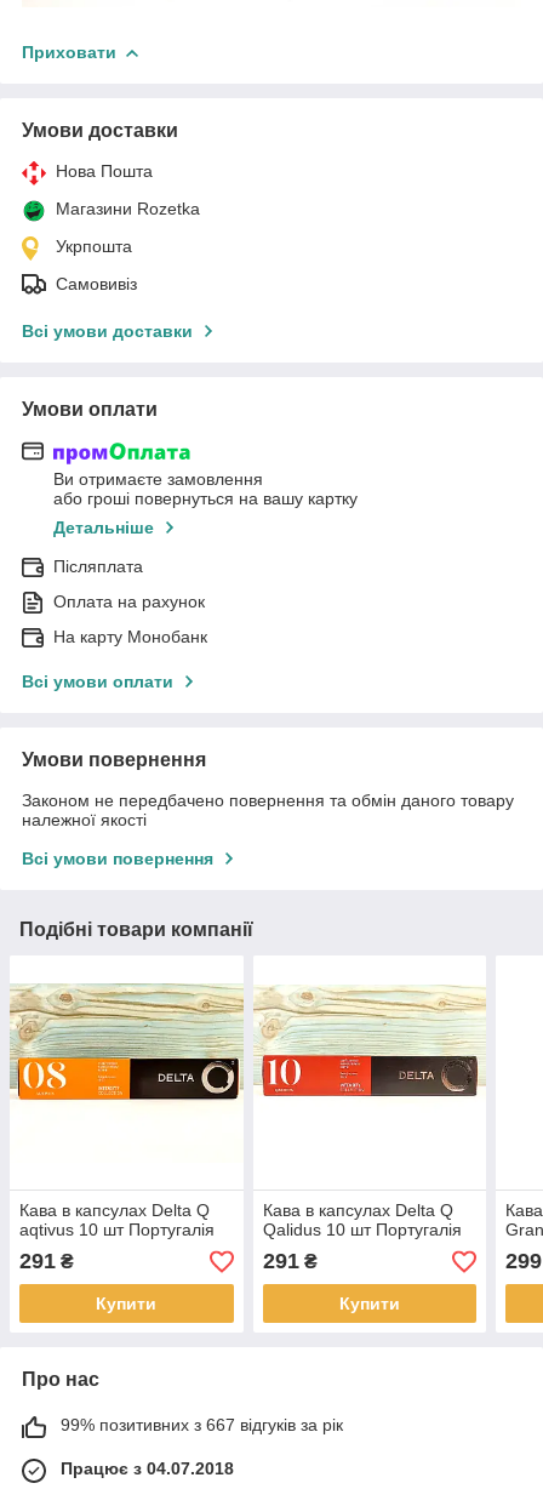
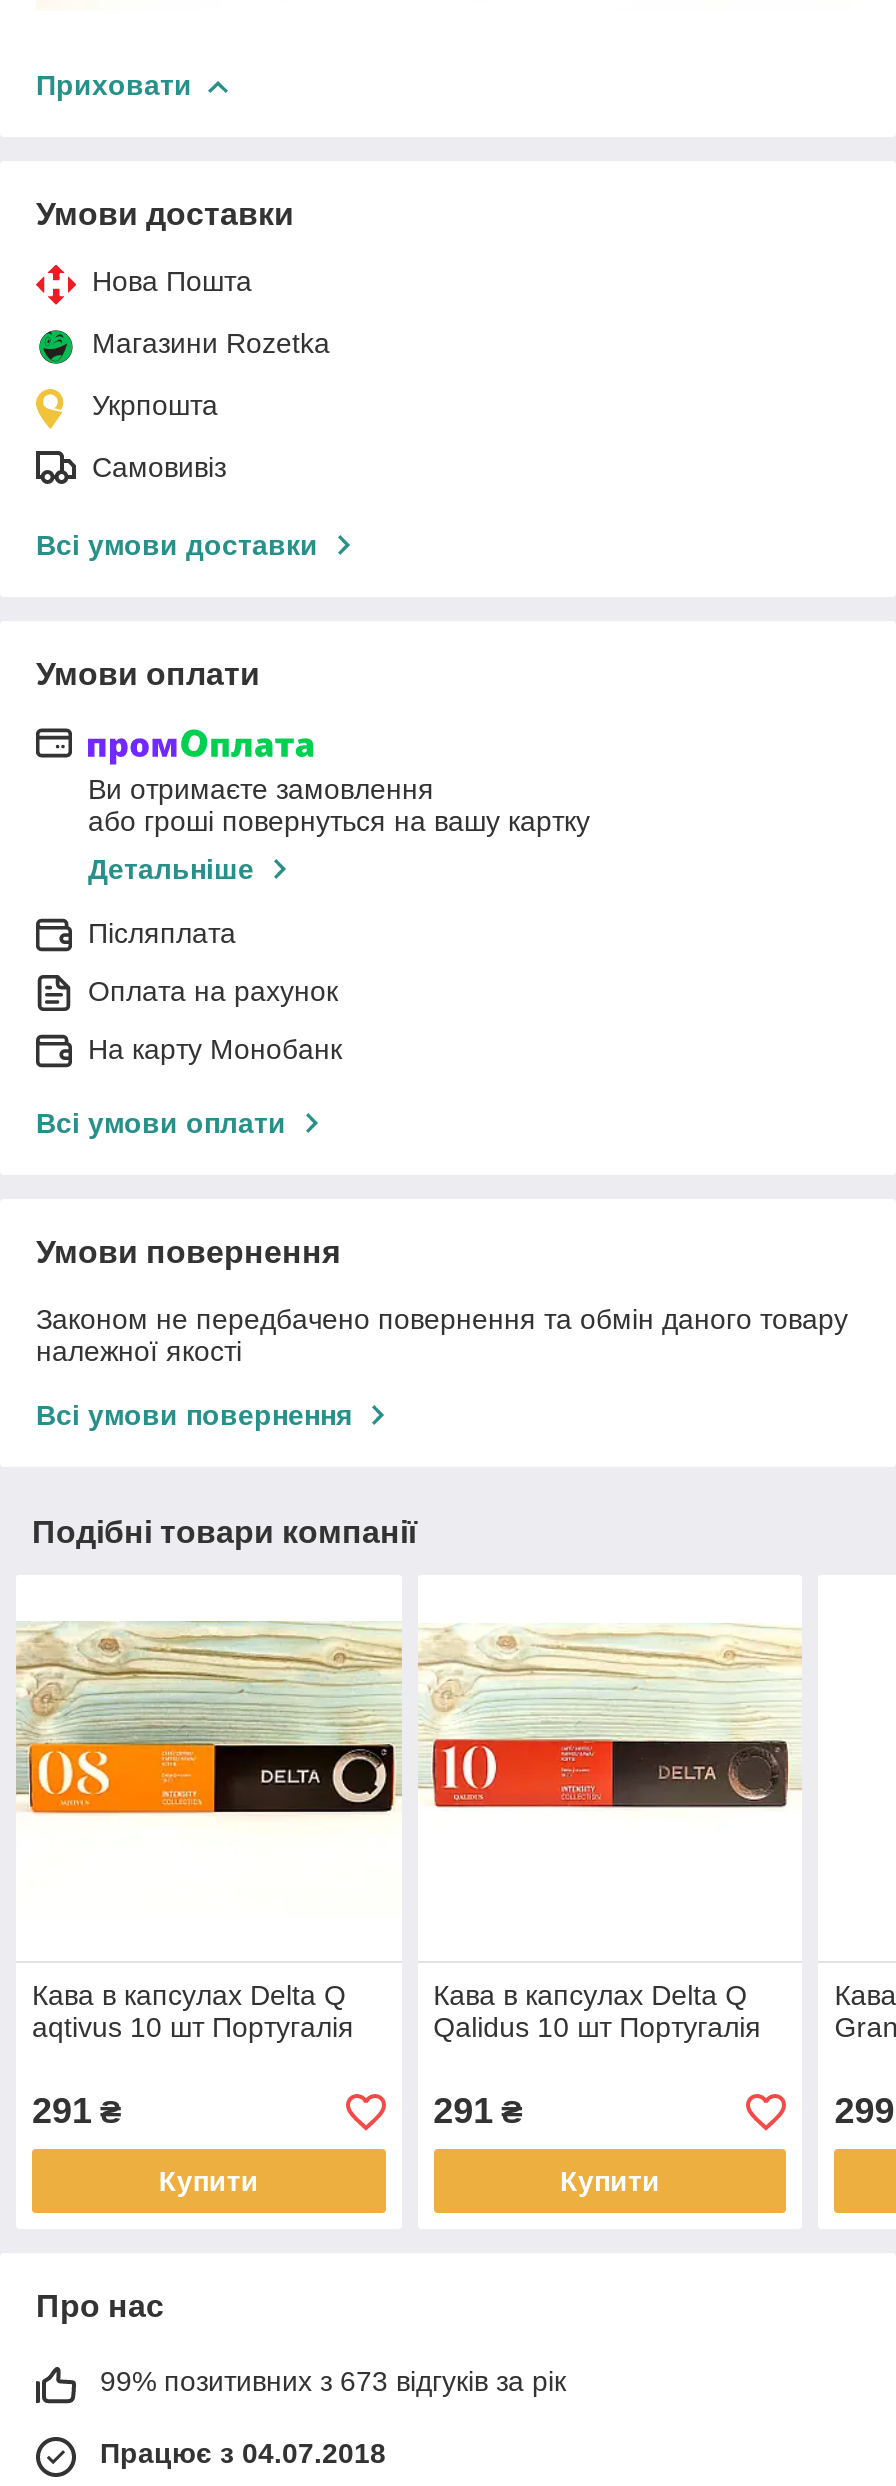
[61,1415,343,1434] 99% позитивних з 667 відгуків за рік -> [100,2365,566,2397] 99% позитивних з 673 відгуків за рік

